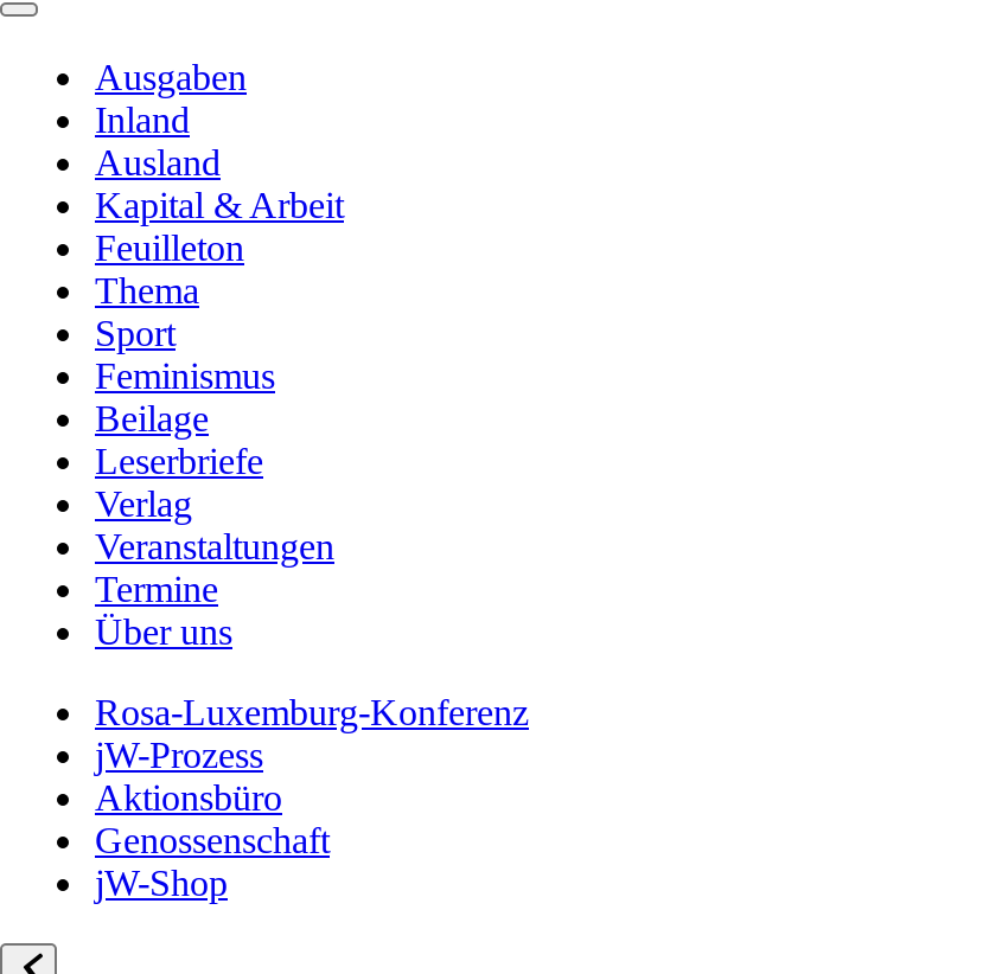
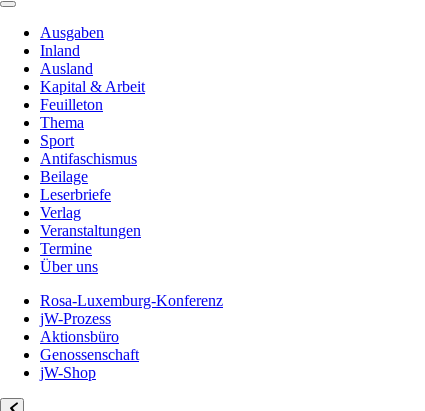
[95,355,275,396] Feminismus -> [40,150,137,167] Antifaschismus

